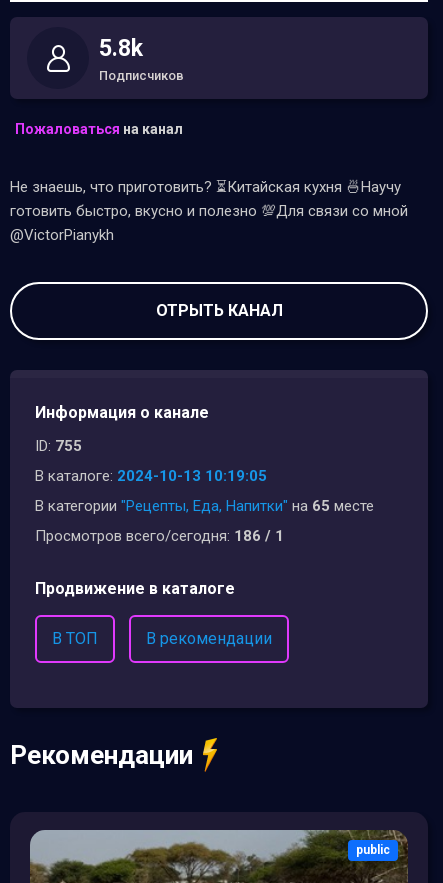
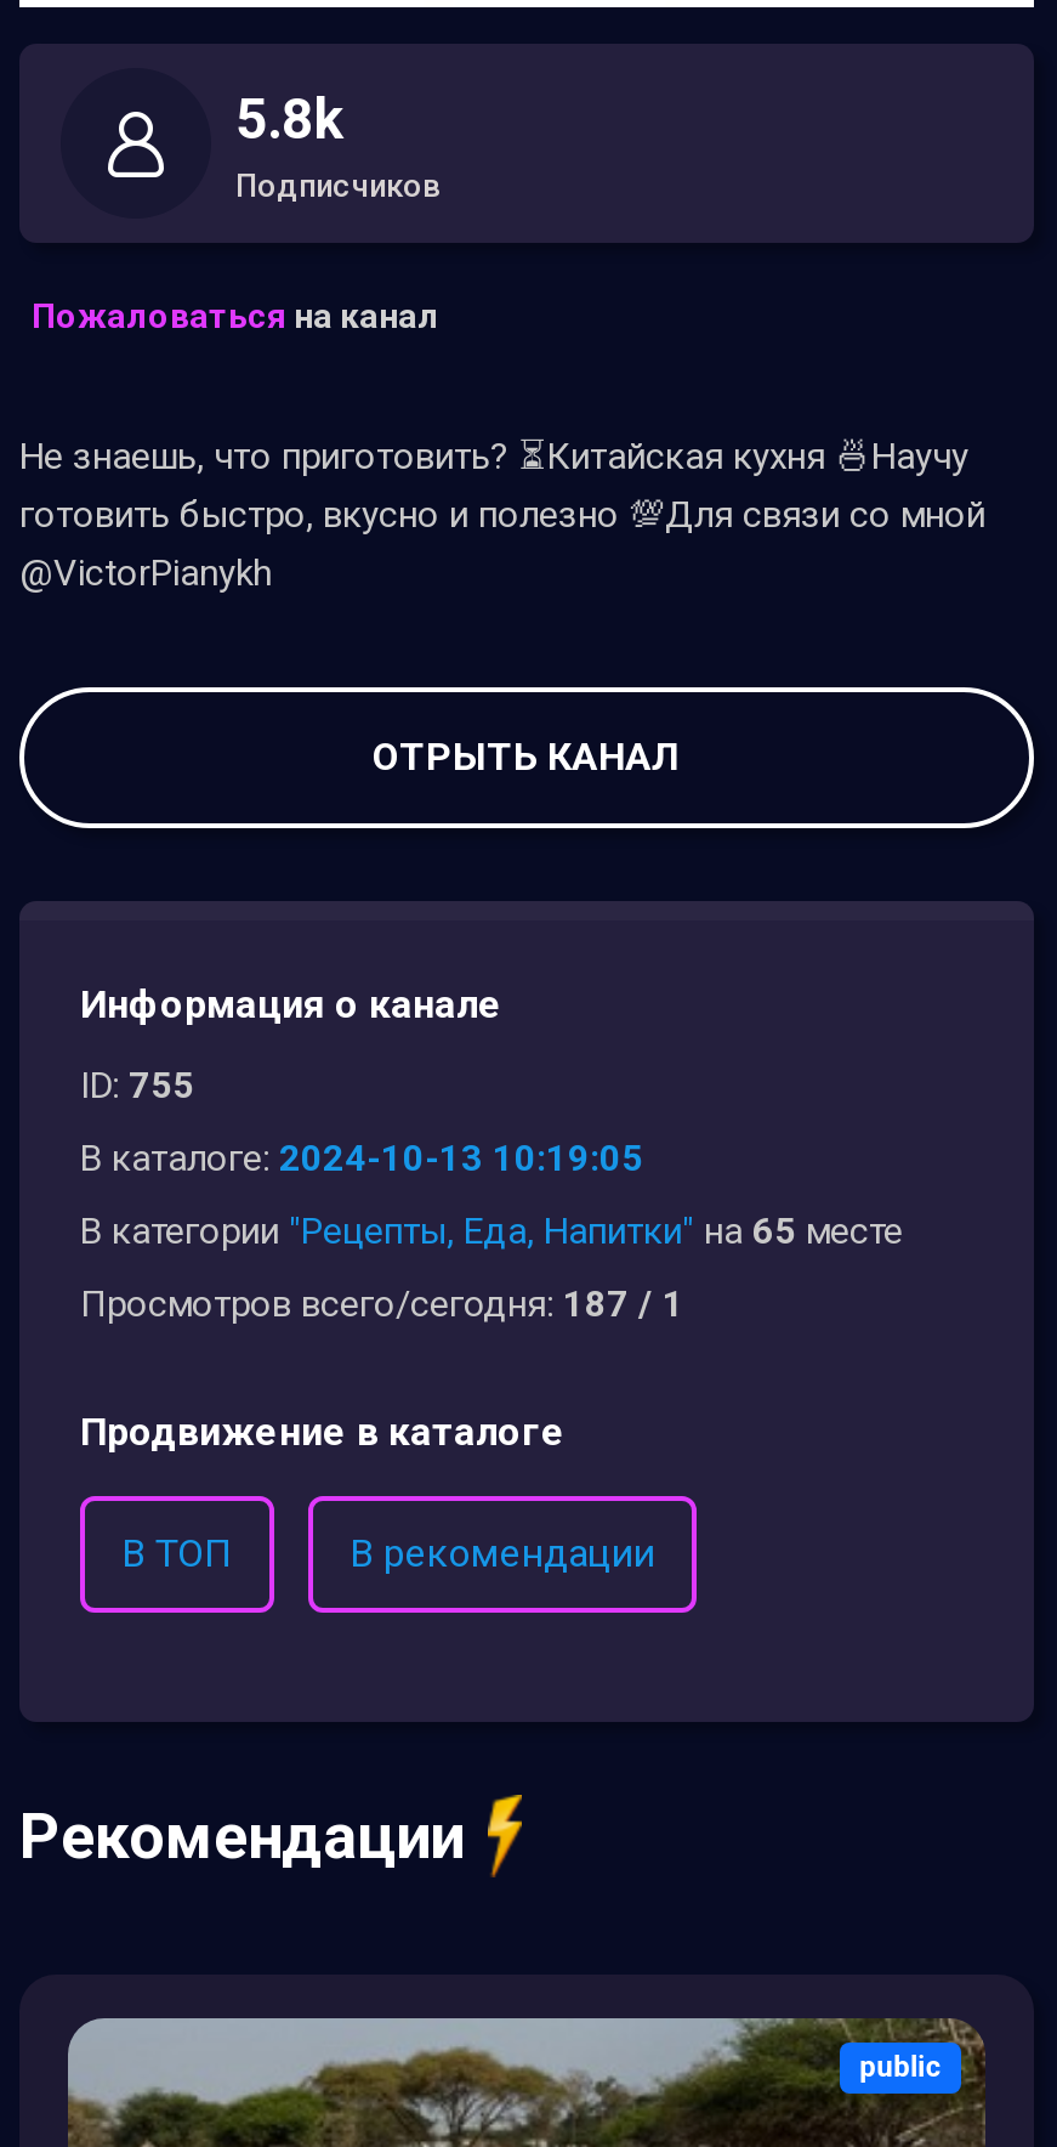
[35,527,284,545] Просмотров всего/сегодня: 186 / 1 -> [80,1283,684,1326] Просмотров всего/сегодня: 187 / 1

